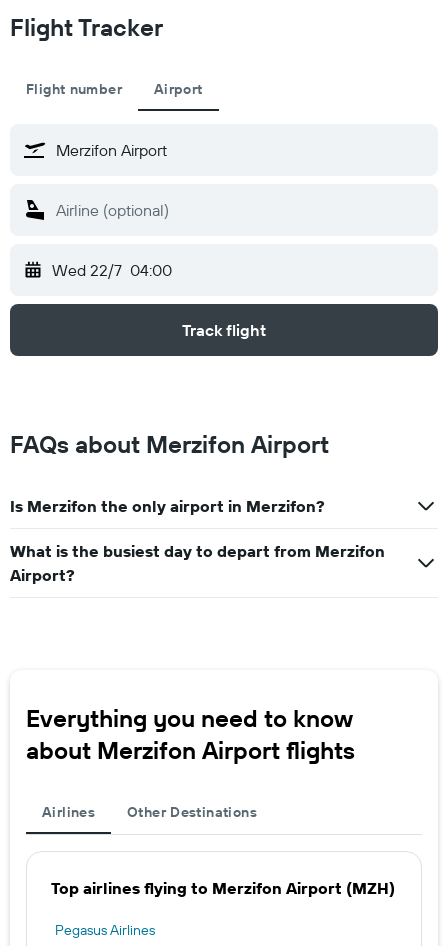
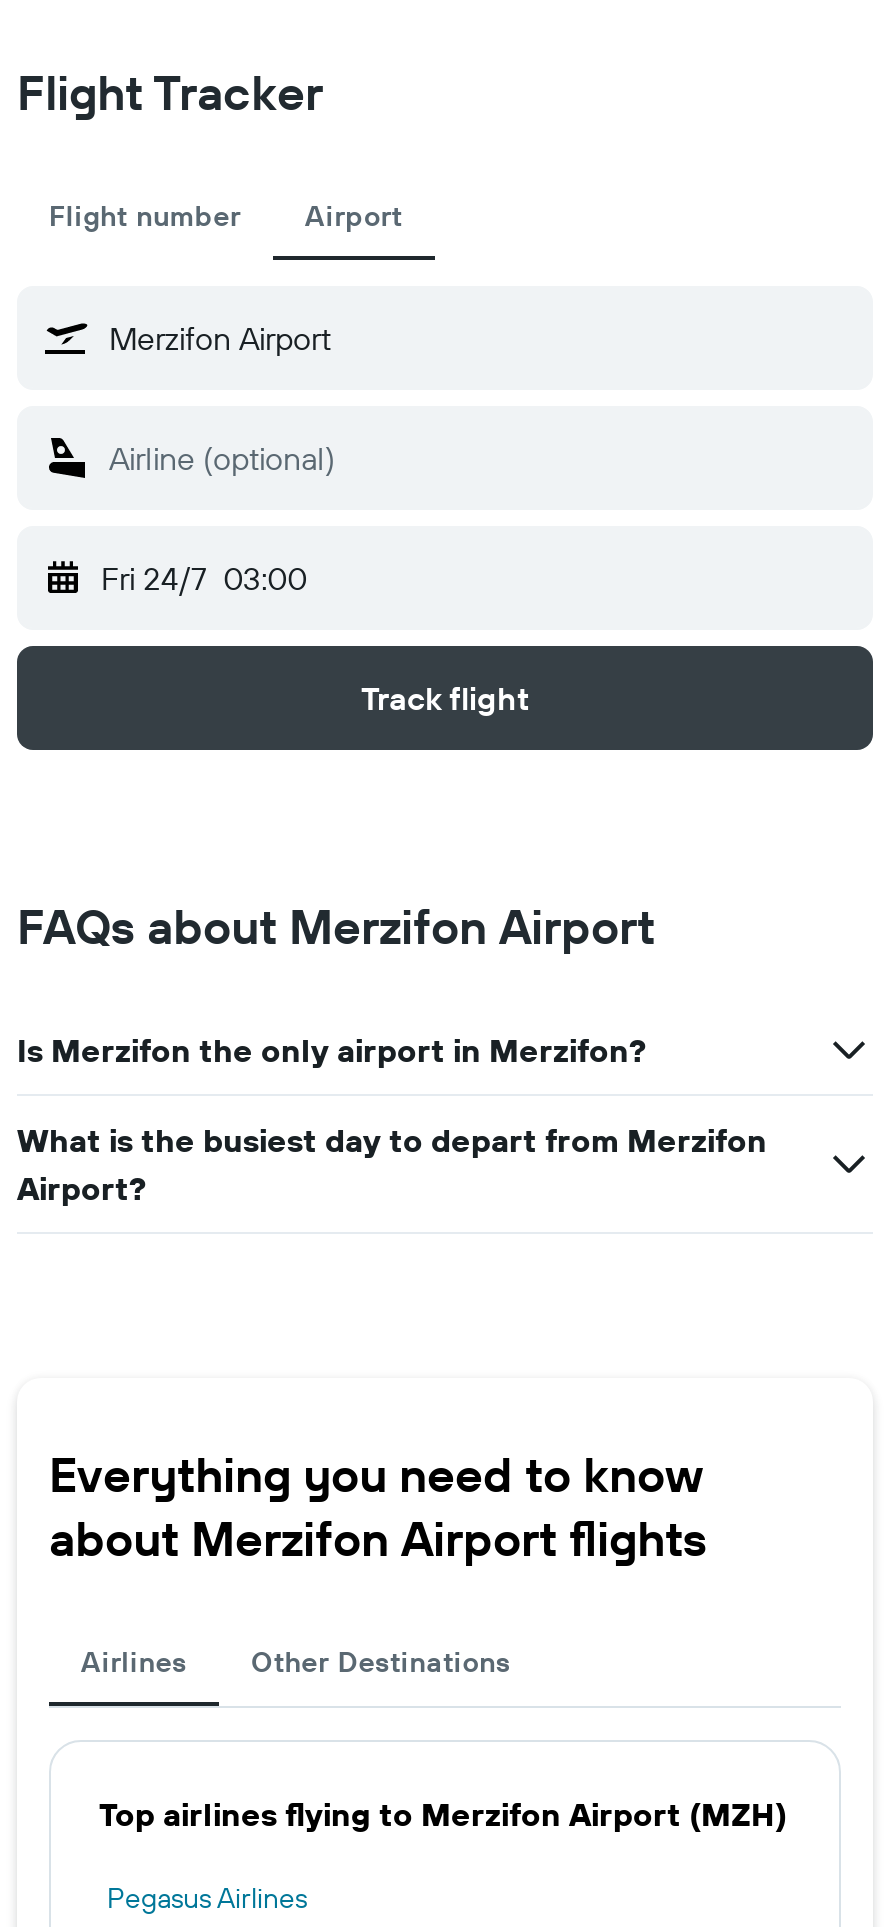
[52,260,172,280] Wed 22/7 04:00 -> [101,558,307,598] Fri 24/7 03:00

